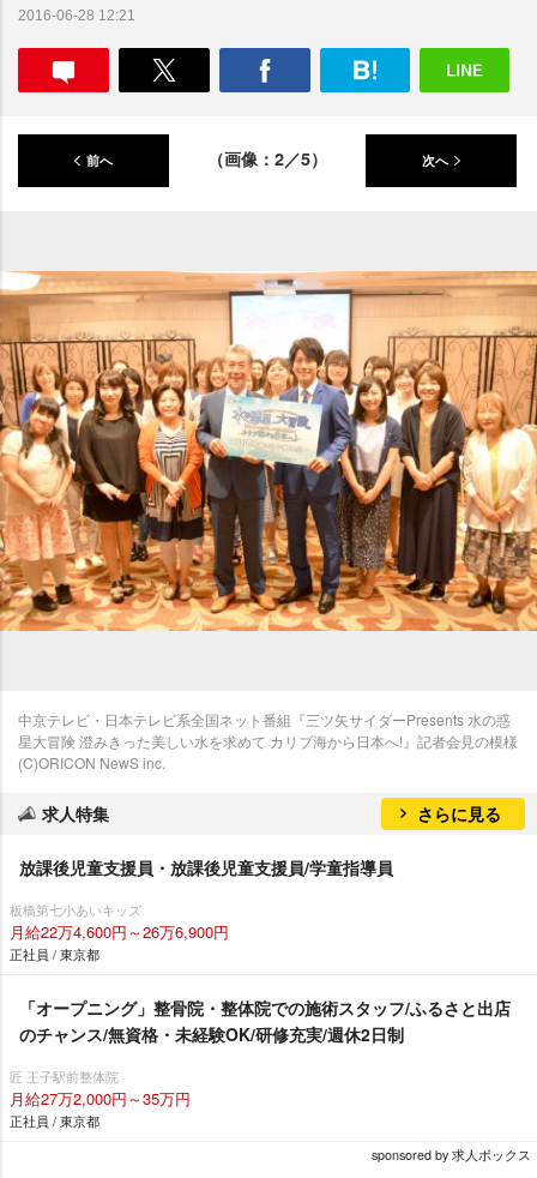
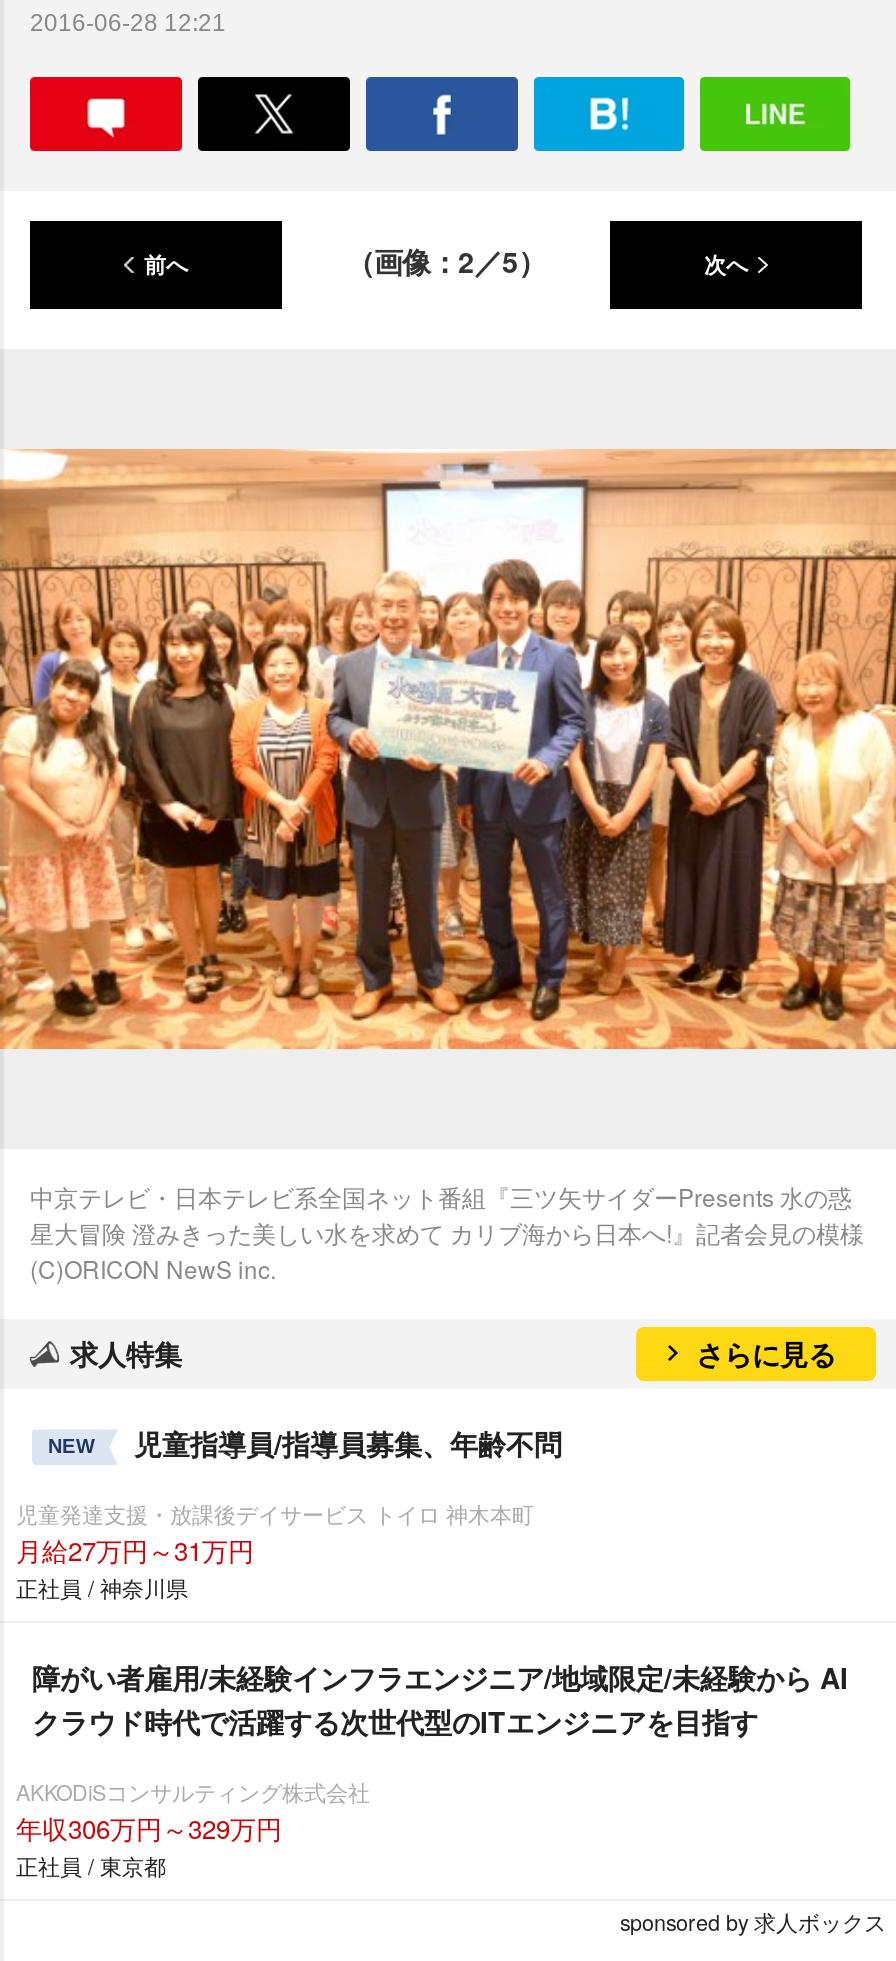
[19,855,393,879] 放課後児童支援員・放課後児童支援員/学童指導員 -> [48,1423,562,1463] NEW | 児童指導員/指導員募集、年齢不問
[10,901,229,963] 板橋第七小あいキッズ | 月給22万4,600円～26万6,900円 | 正社員 / 東京都 -> [16,1499,534,1603] 児童発達支援・放課後デイサービス トイロ 神木本町 | 月給27万円～31万円 | 正社員 / 神奈川県
[19,996,511,1046] 「オープニング」整骨院・整体院での施術スタッフ/ふるさと出店 | のチャンス/無資格・未経験OK/研修充実/週休2日制 -> [32,1657,848,1741] 障がい者雇用/未経験インフラエンジニア/地域限定/未経験から AI | クラウド時代で活躍する次世代型のITエンジニアを目指す
[10,1068,191,1110] 匠 王子駅前整体院 | 月給27万2,000円～35万円 -> [16,1777,370,1847] AKKODiSコンサルティング株式会社 | 年収306万円～329万円

